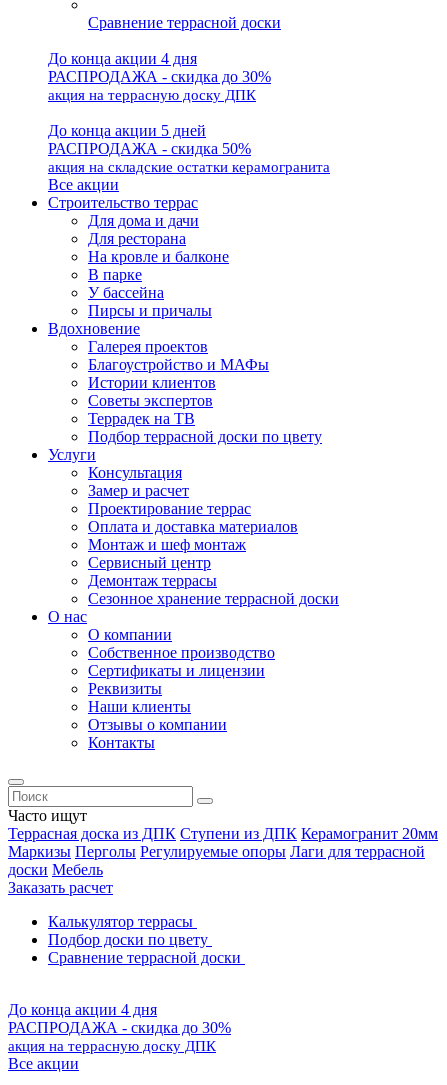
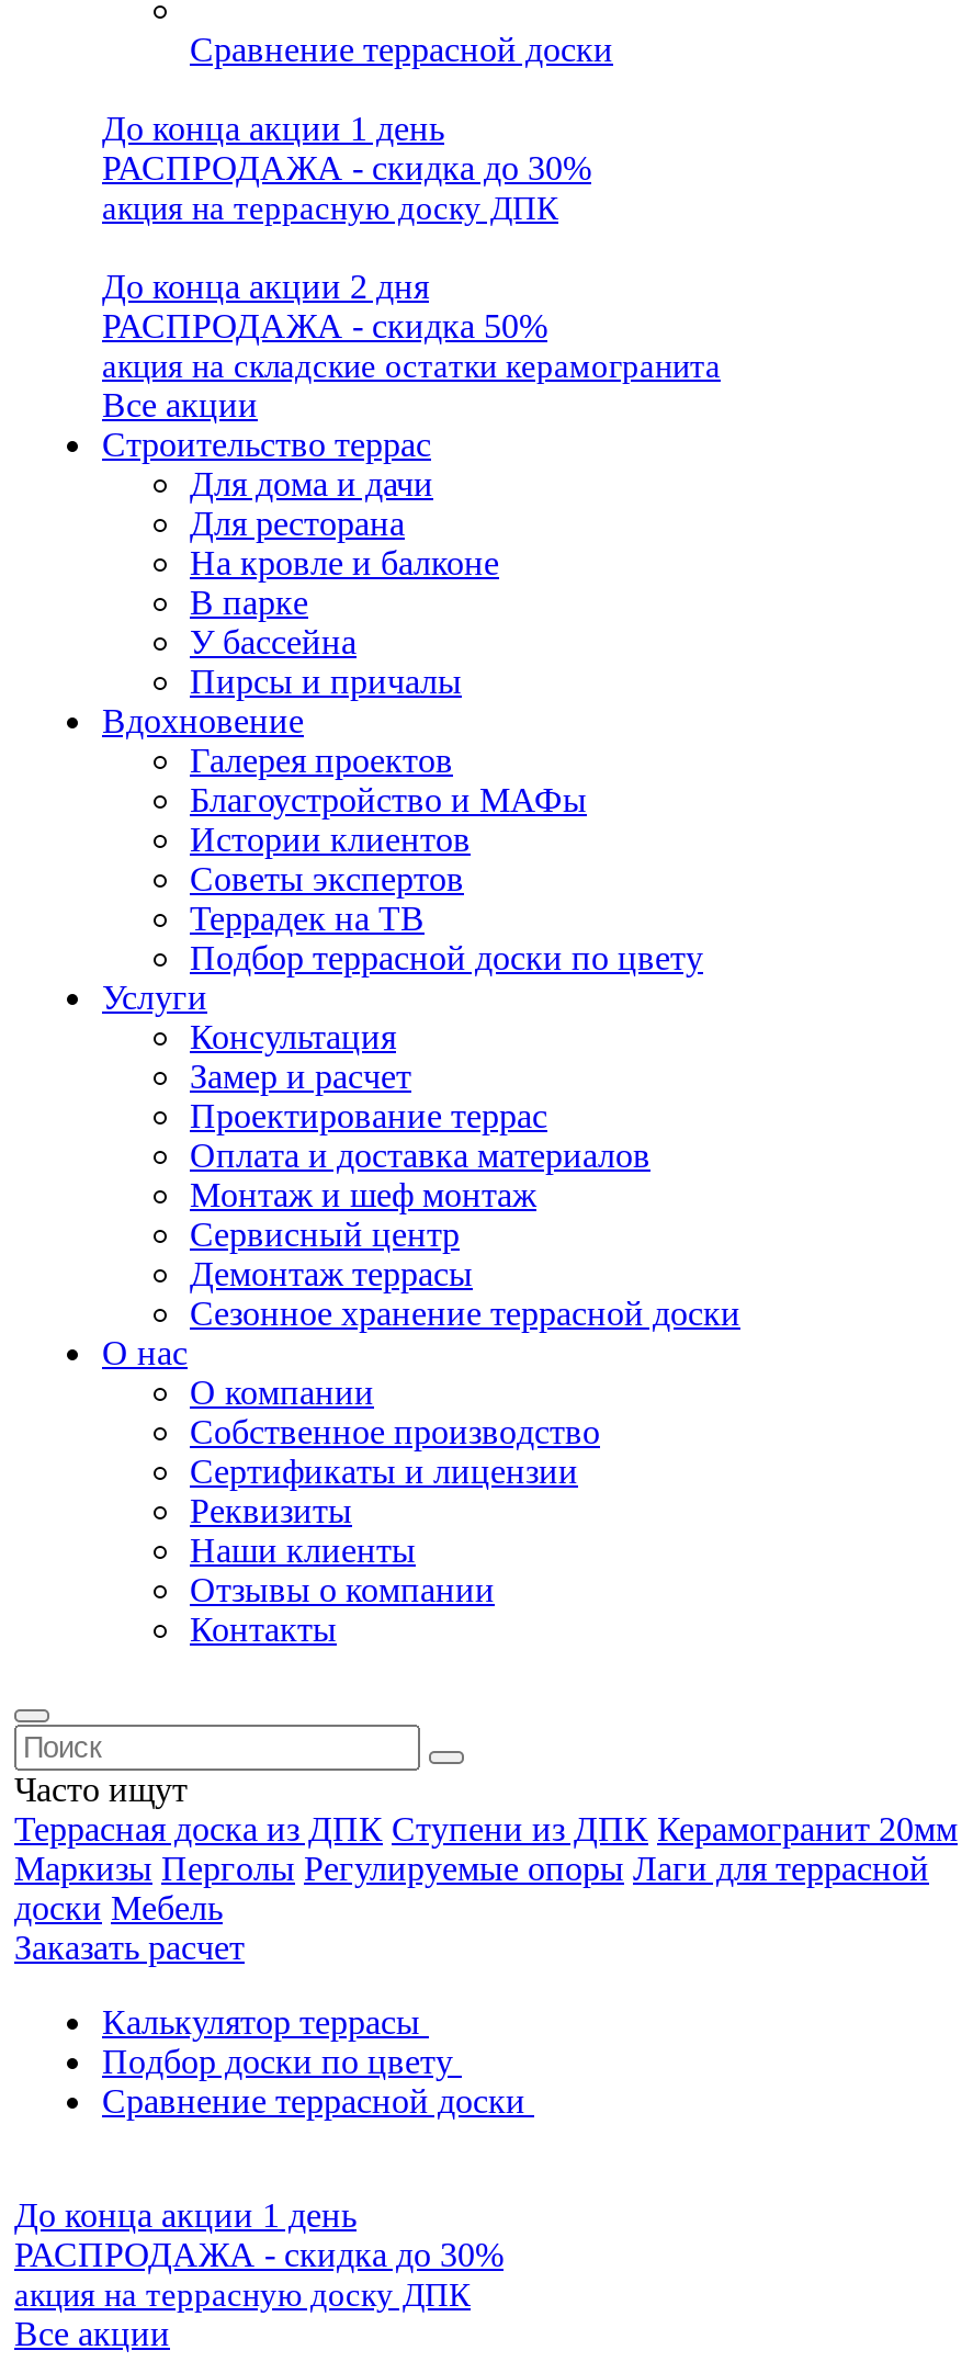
[48,50,197,67] До конца акции 4 дня -> [102,110,444,147] До конца акции 1 день
[48,122,206,139] До конца акции 5 дней -> [102,268,429,305] До конца акции 2 дня
[8,1001,157,1018] До конца акции 4 дня -> [14,2196,357,2234] До конца акции 1 день

